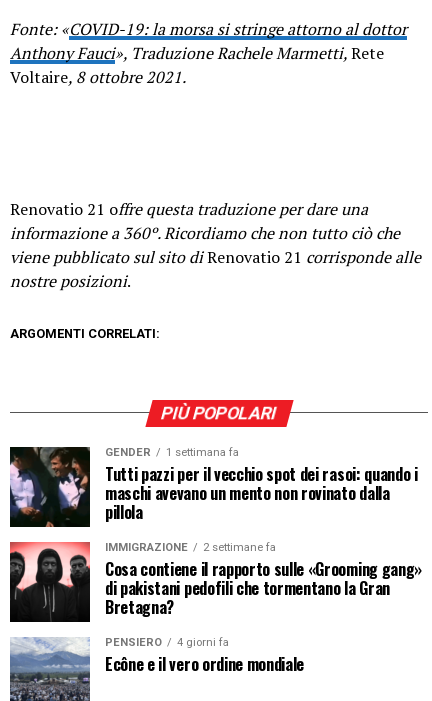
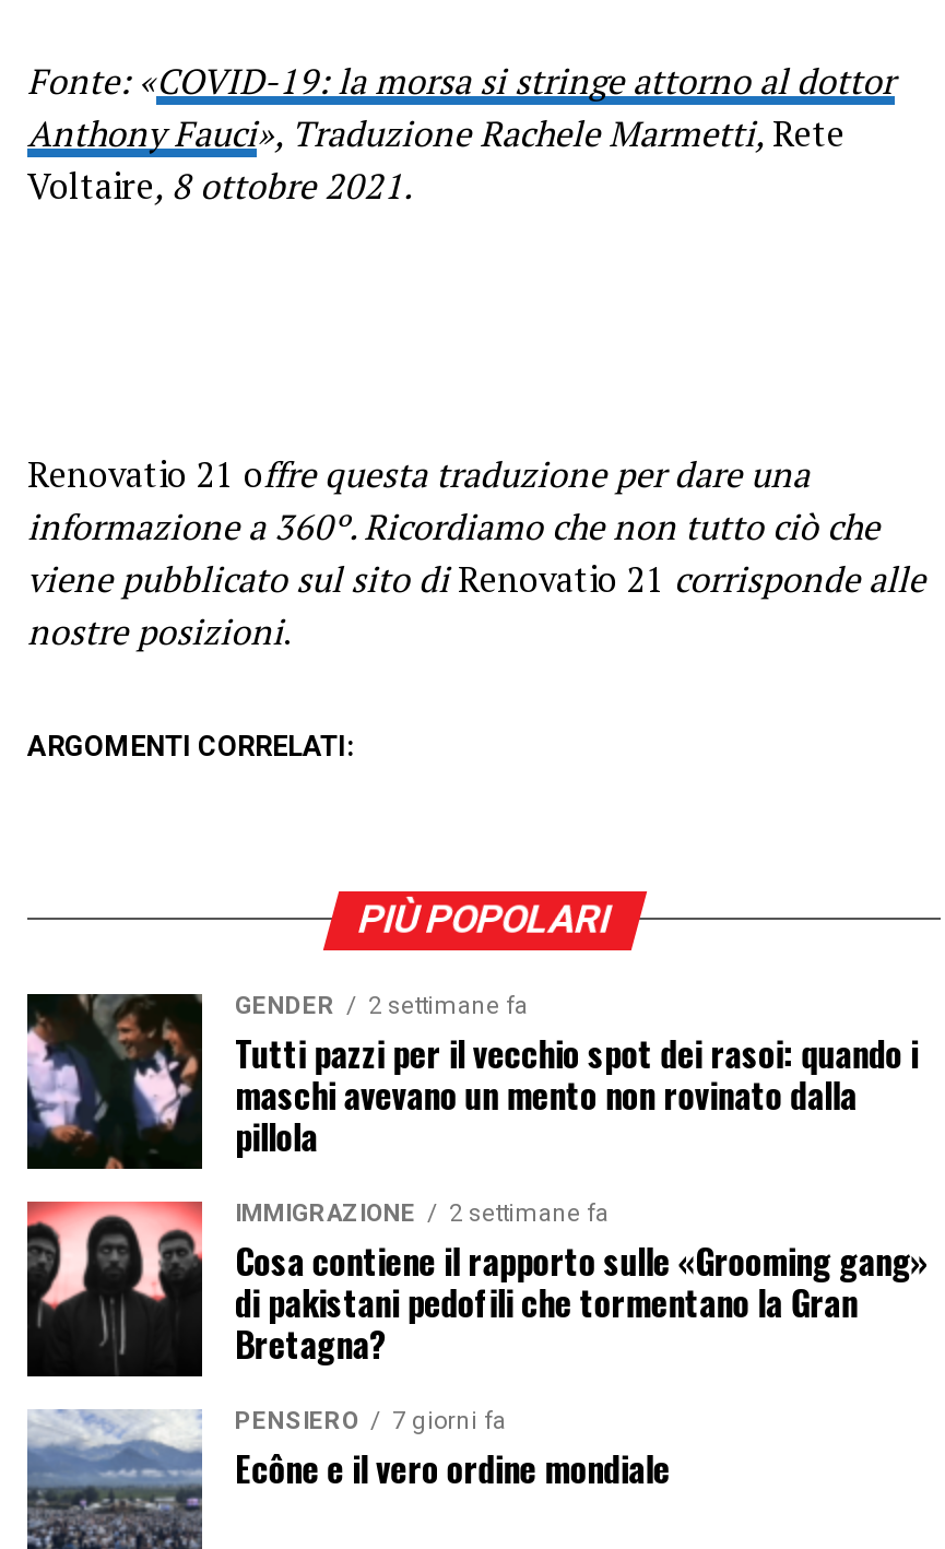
[105,446,239,459] GENDER 1 settimana fa -> [235,991,528,1020] GENDER 2 settimane fa
[105,636,229,649] PENSIERO 4 giorni fa -> [235,1407,506,1435] PENSIERO 7 giorni fa

